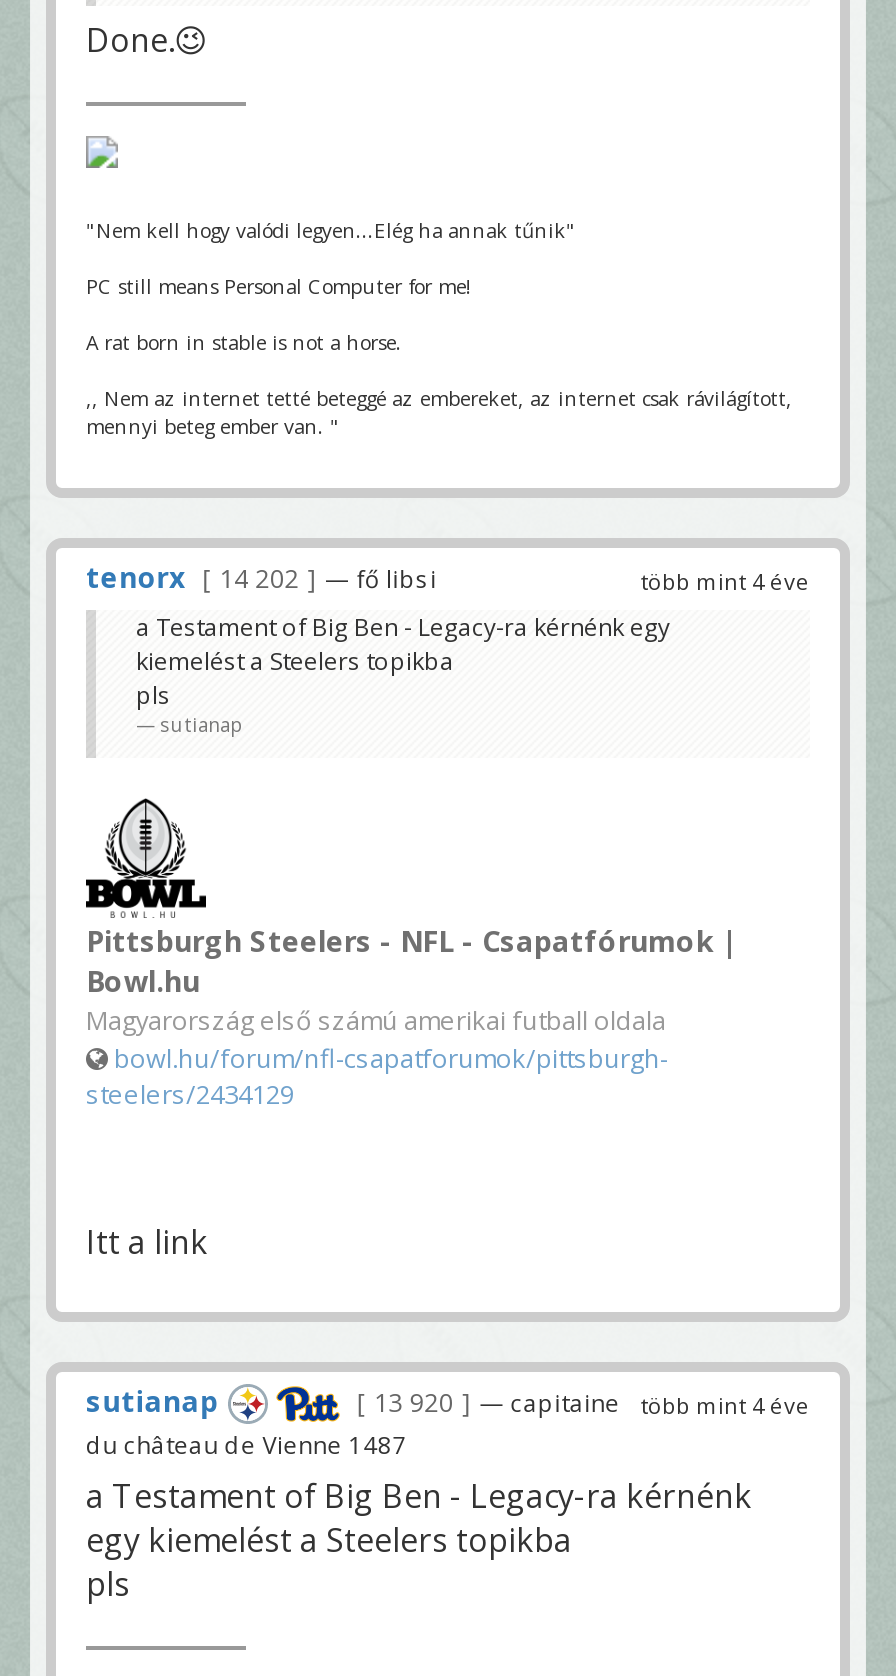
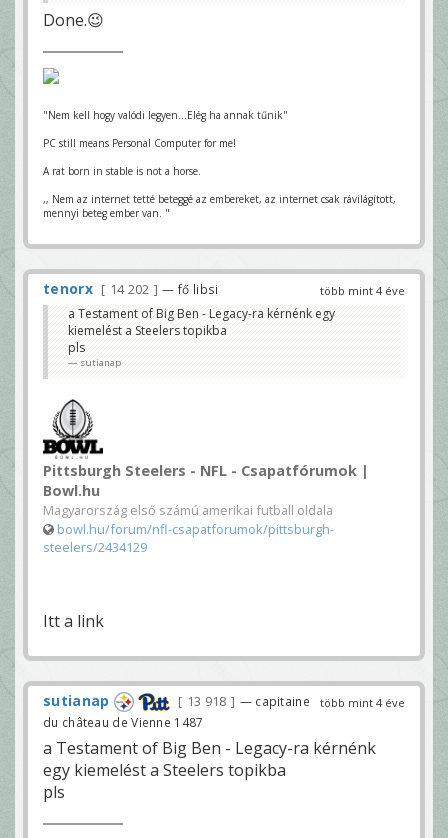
[367,1386,810,1420] 13 920 — capitaine több mint 4 éve -> [184,693,405,710] 13 918 — capitaine több mint 4 éve

